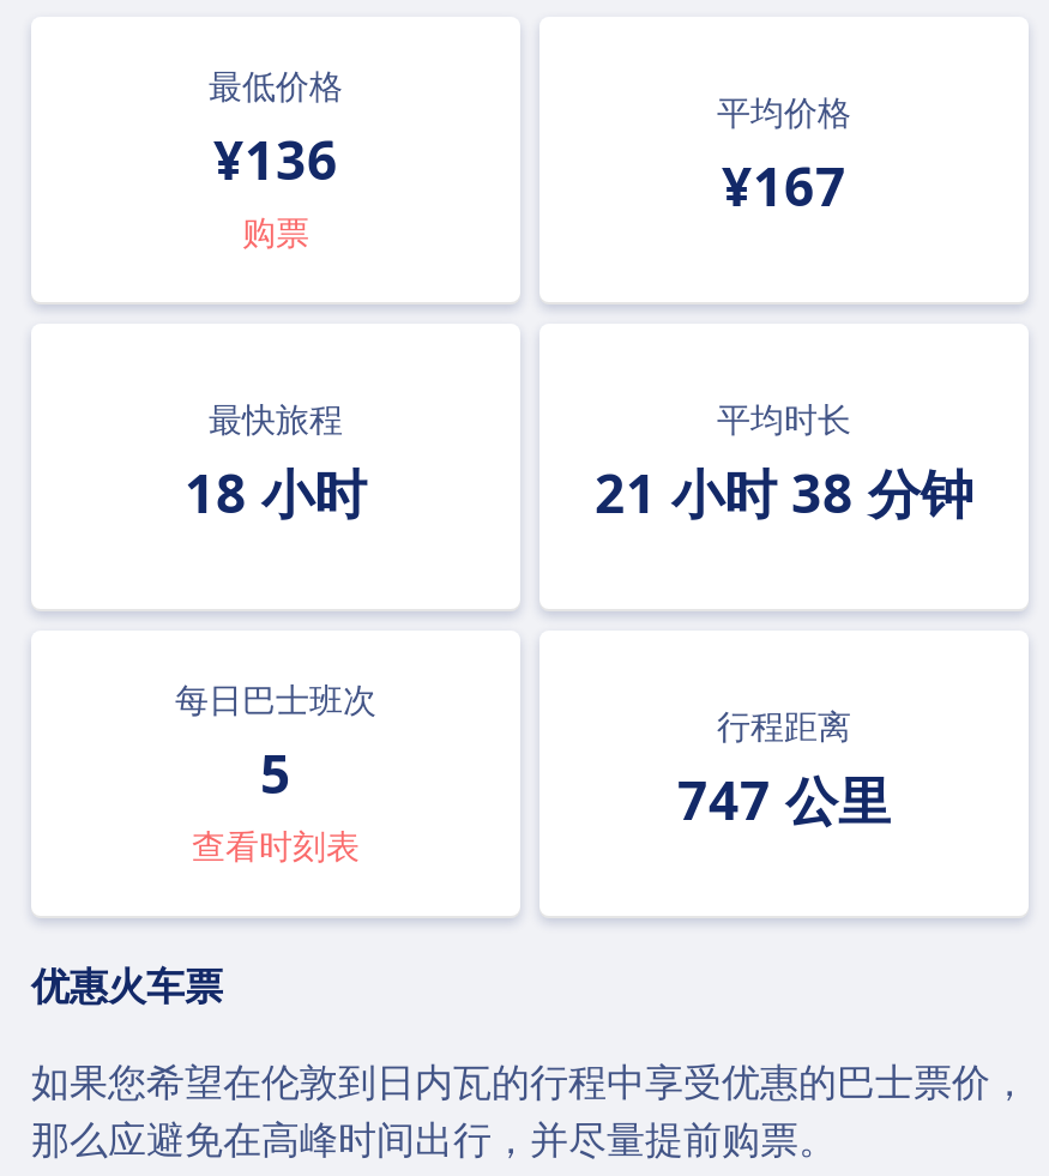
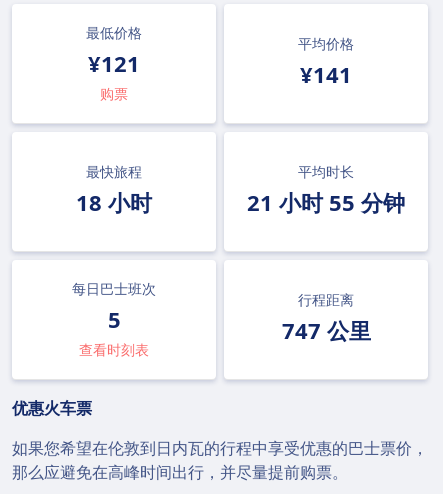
[213,122,338,194] ¥136 -> [88,48,140,78] ¥121
[722,149,846,221] ¥167 -> [300,59,352,89] ¥141
[595,456,973,527] 21 小时 38 分钟 -> [247,187,405,217] 21 小时 55 分钟

